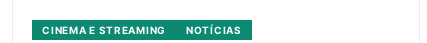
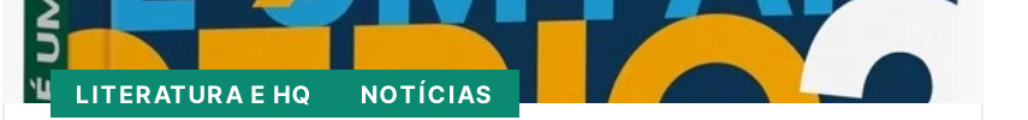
[42,24,166,36] CINEMA E STREAMING -> [76,79,312,108] LITERATURA E HQ

